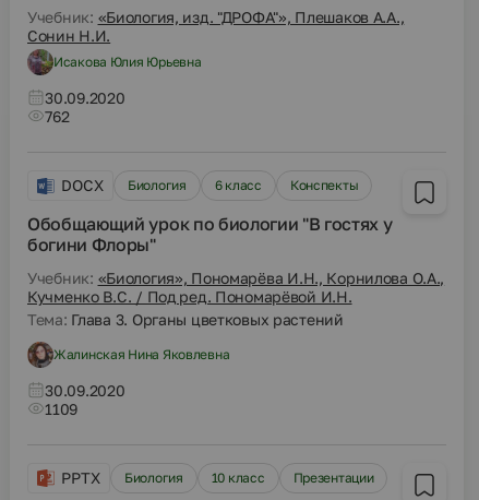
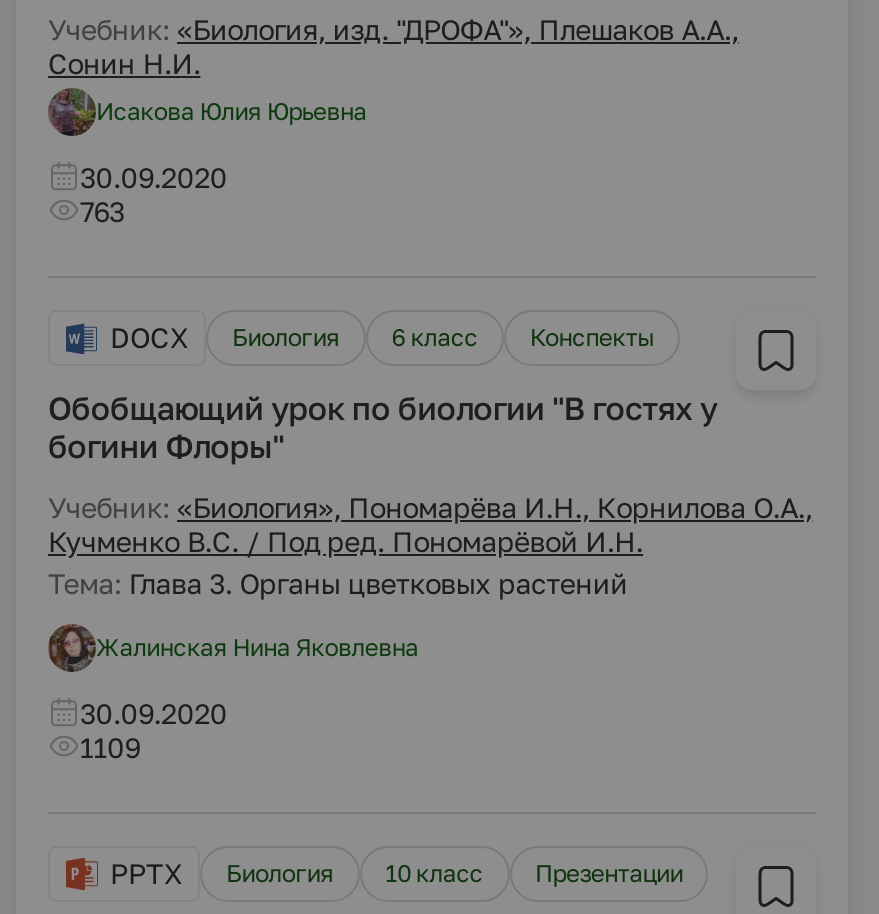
[45,107,69,125] 762 -> [80,193,125,227] 763

